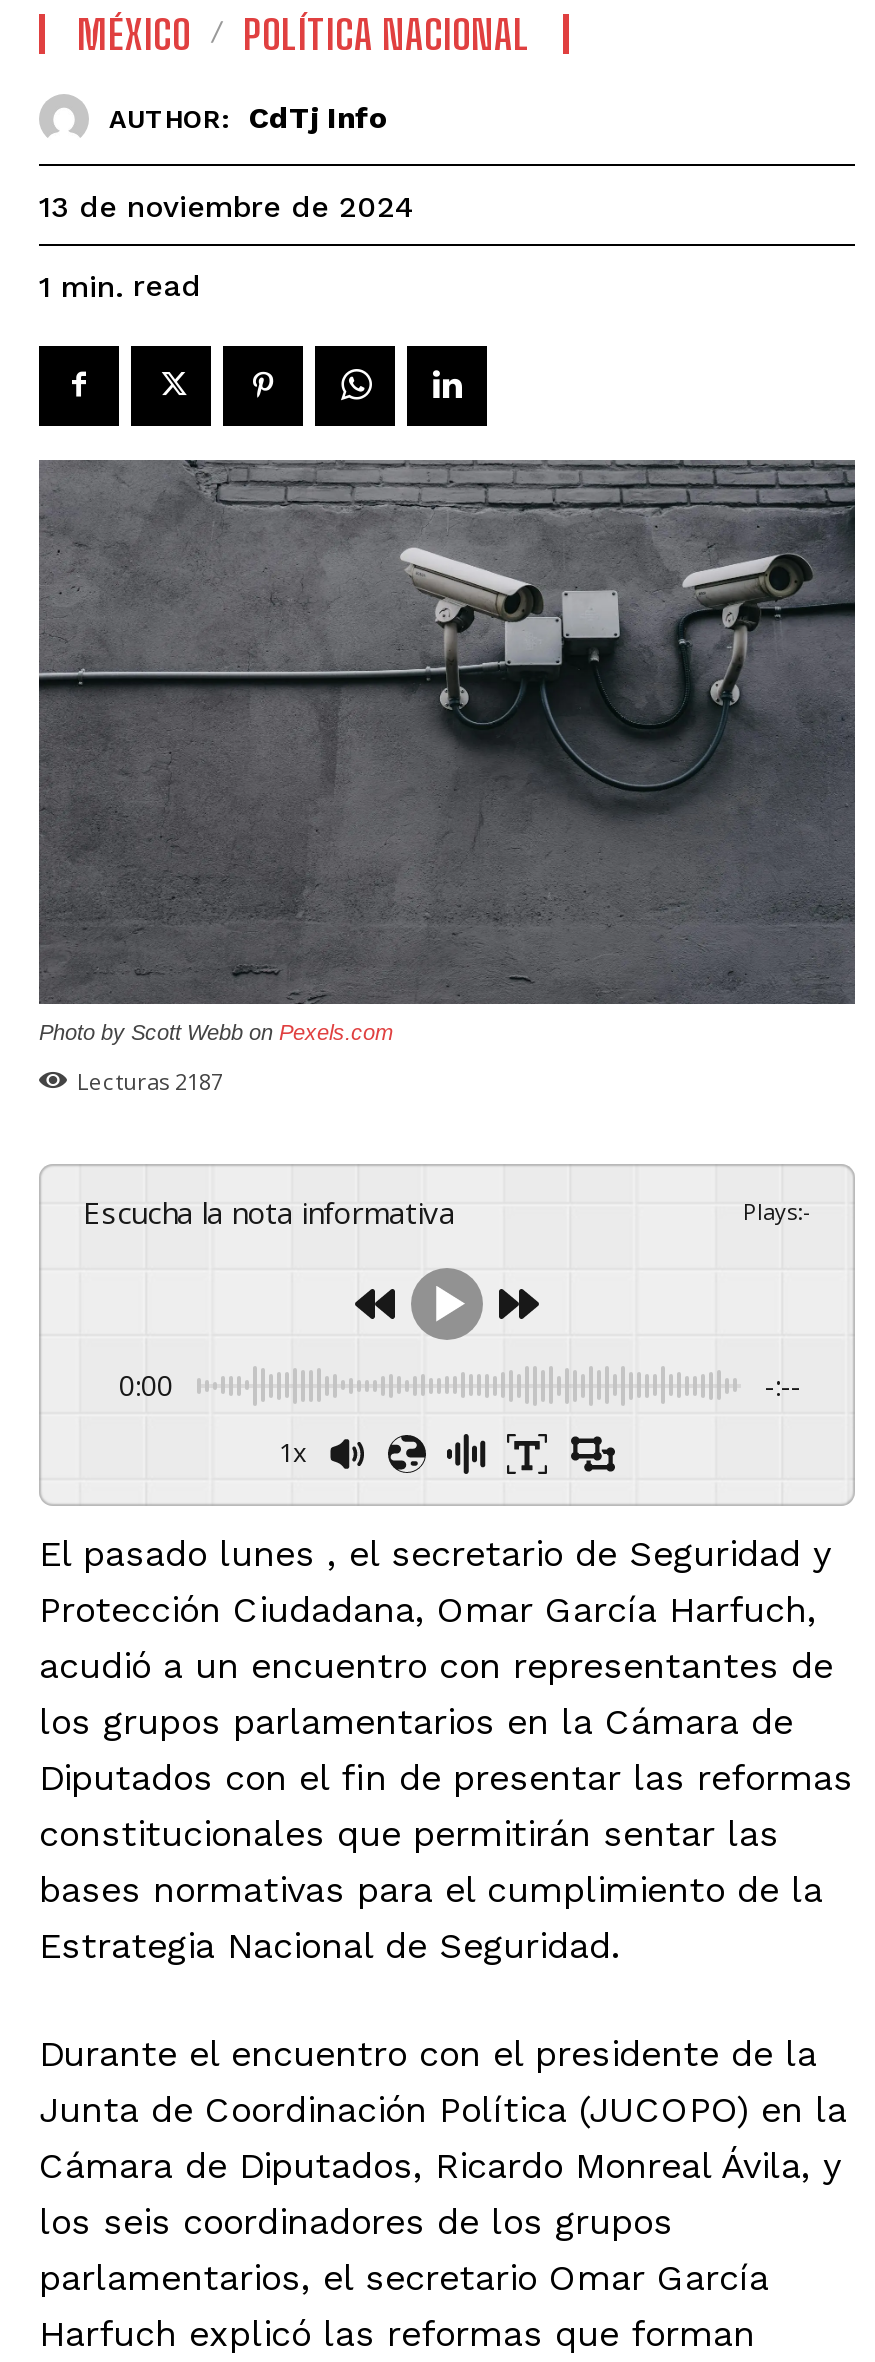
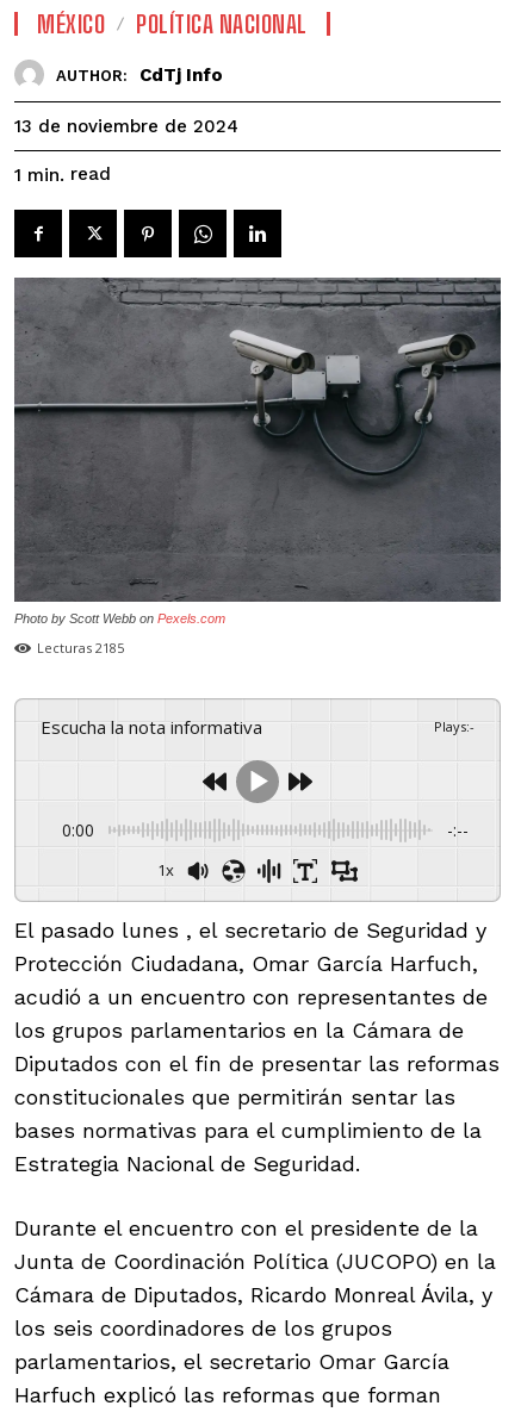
[77,1066,223,1096] Lecturas 2187 -> [37,639,124,657] Lecturas 2185

